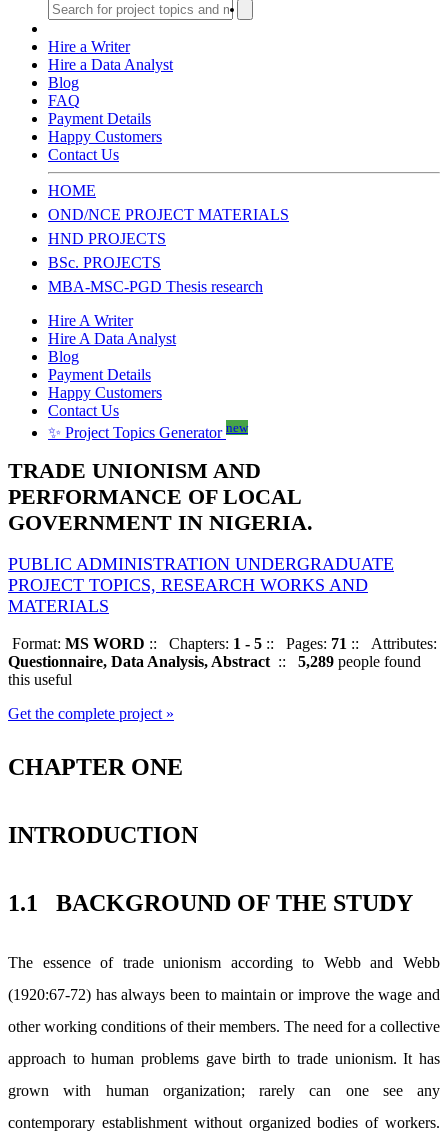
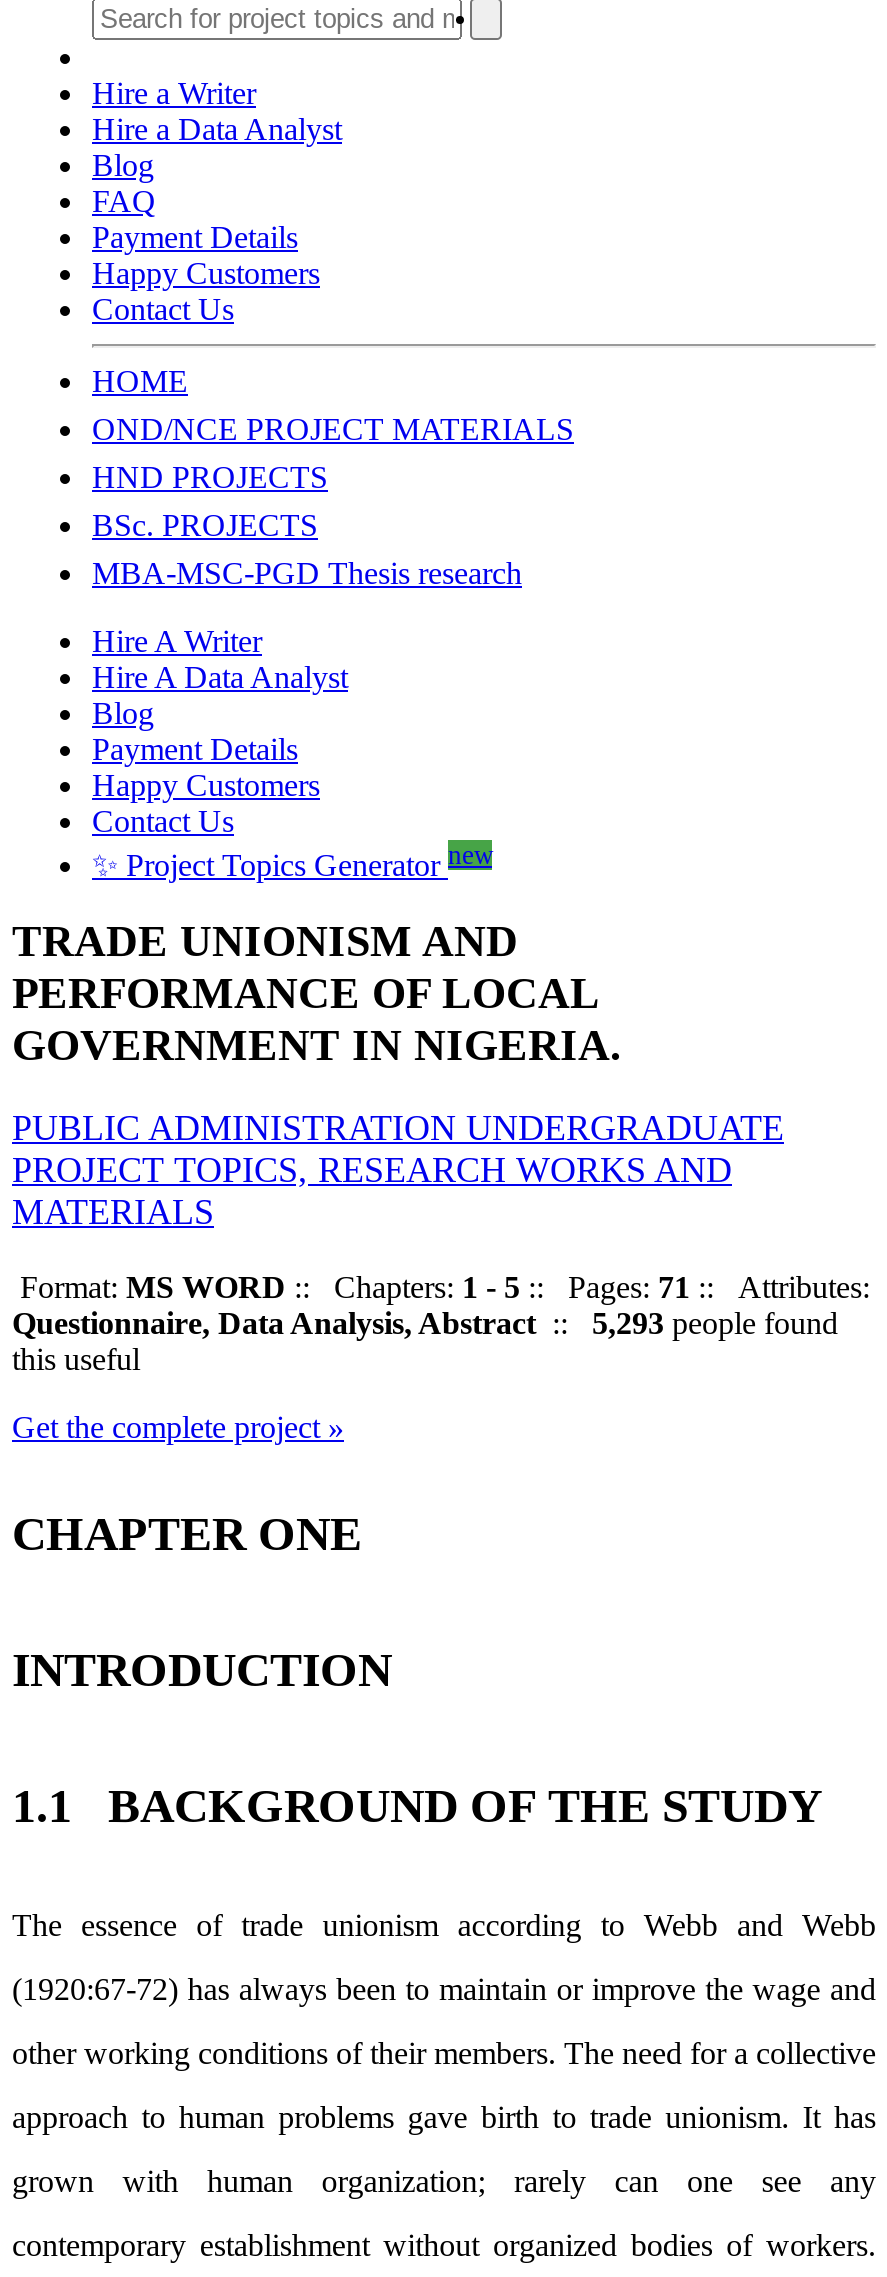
[8,653,421,670] Questionnaire, Data Analysis, Abstract:: 5,289 people found -> [12,1307,838,1341] Questionnaire, Data Analysis, Abstract:: 5,293 people found

